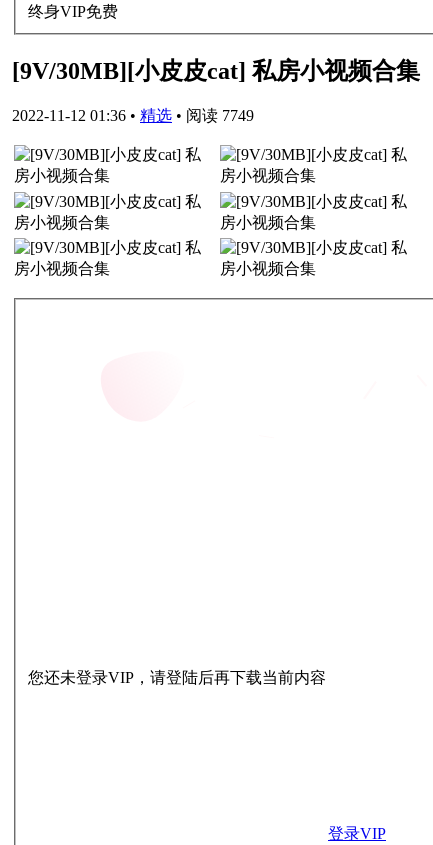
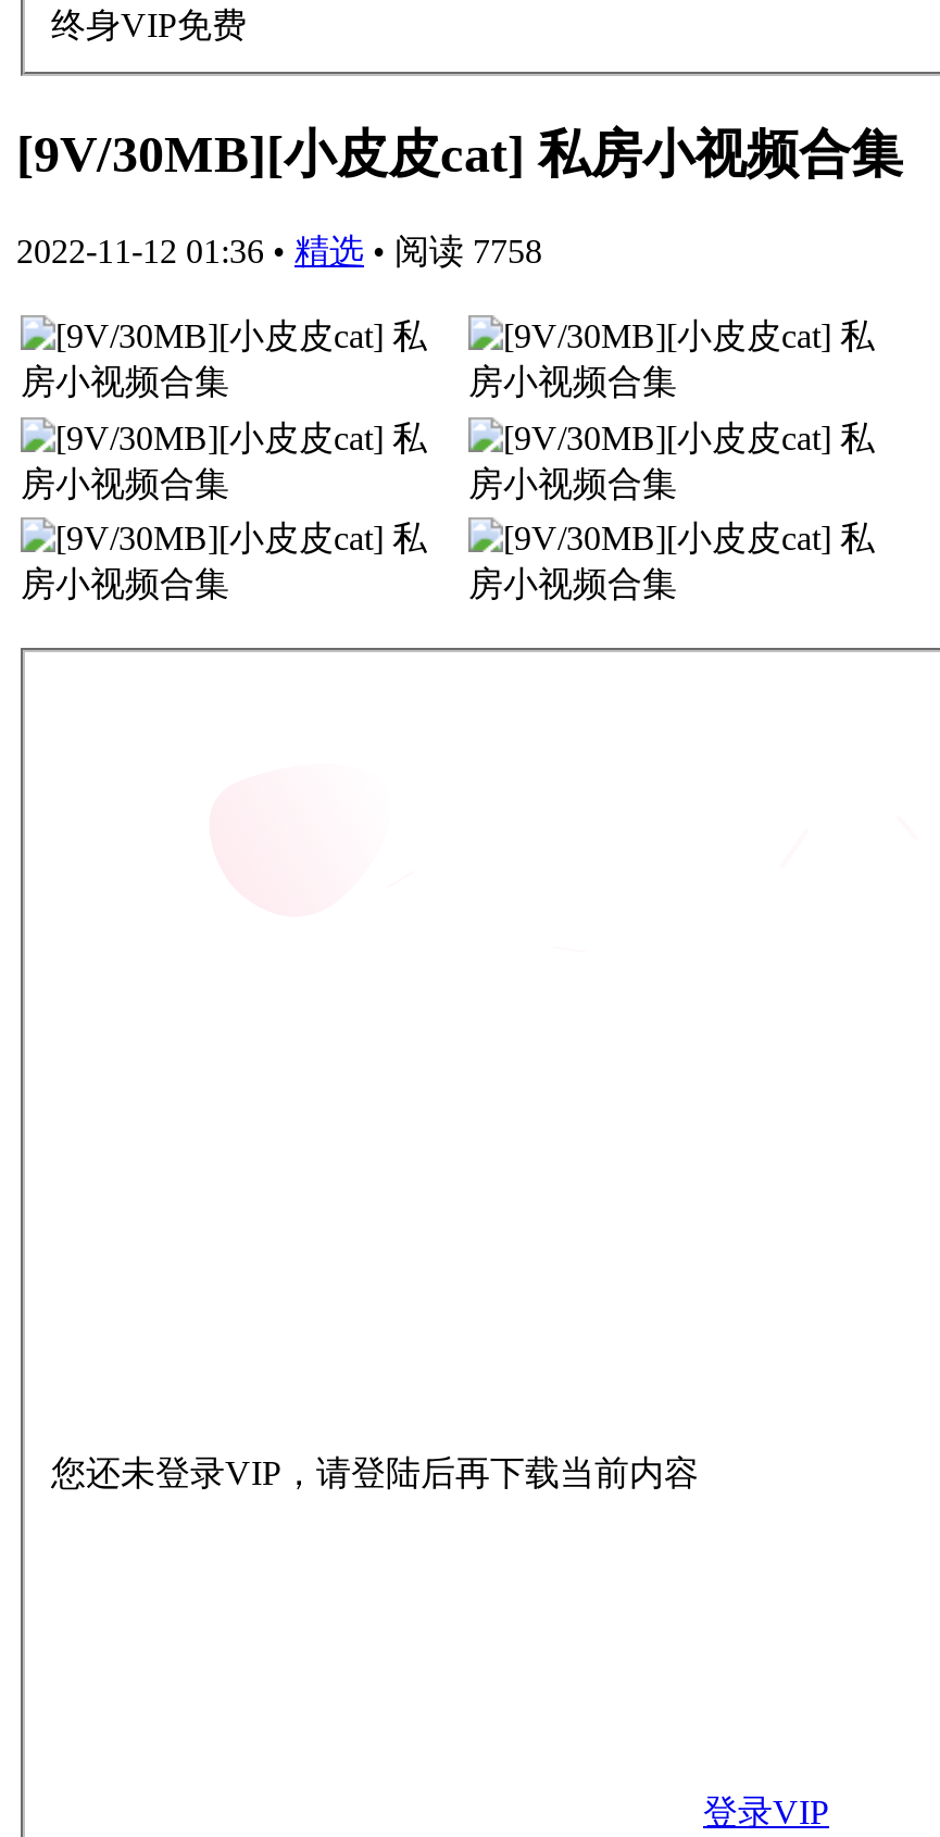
[12,107,254,124] 2022-11-12 01:36 • 精选 • 阅读 7749 -> [16,233,542,270] 2022-11-12 01:36 • 精选 • 阅读 7758

